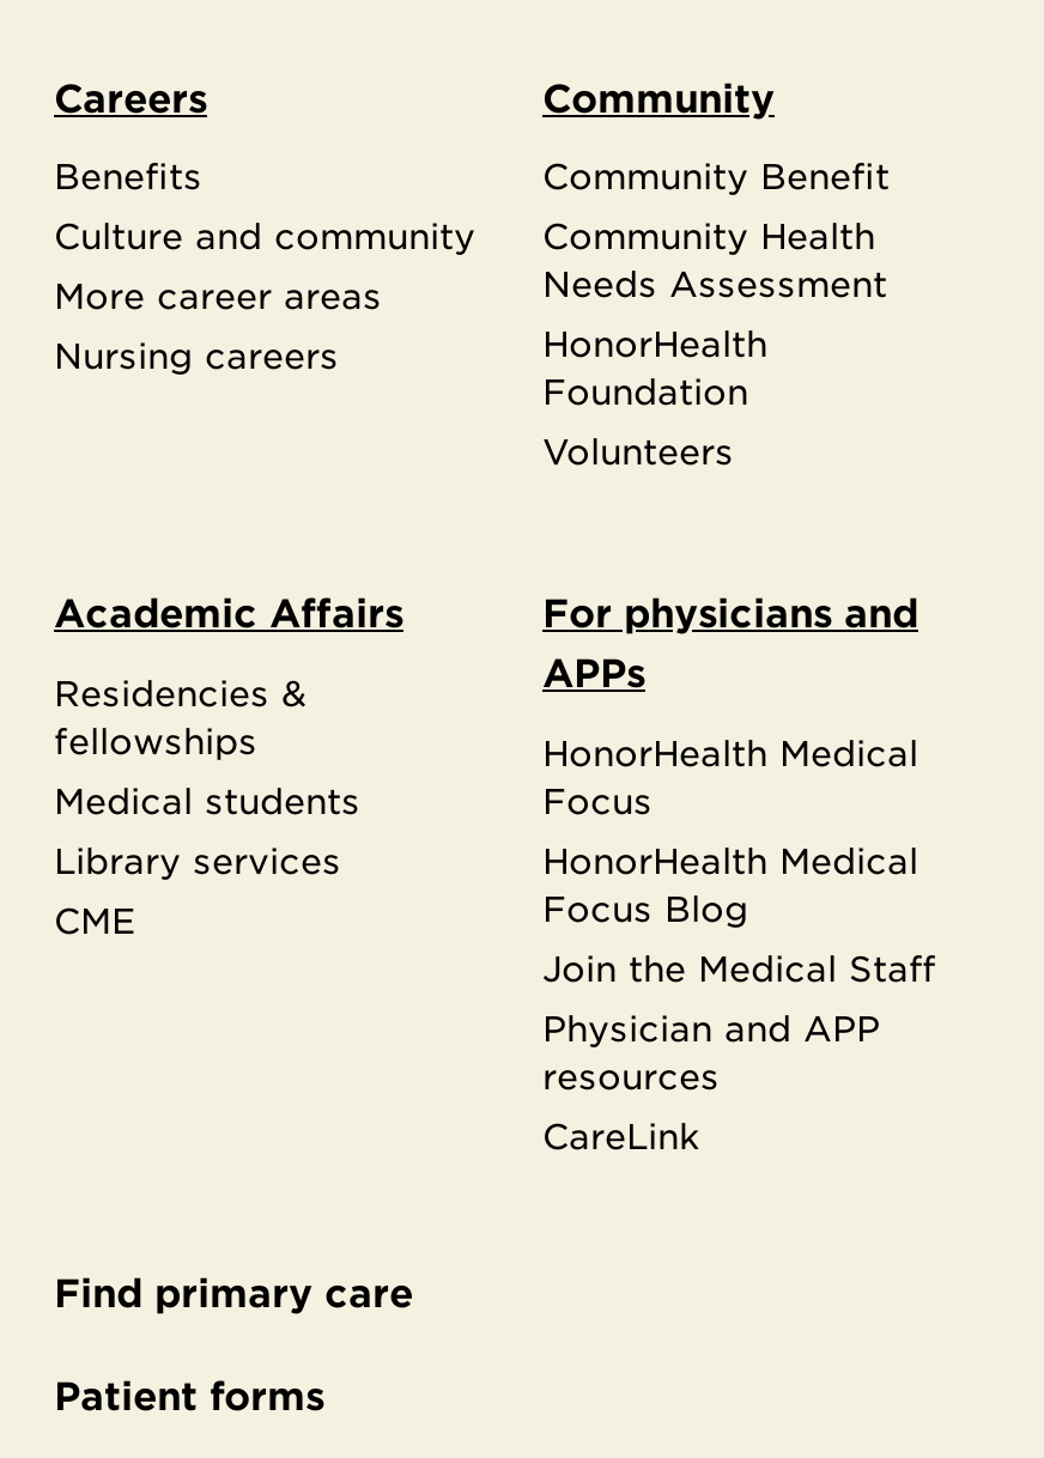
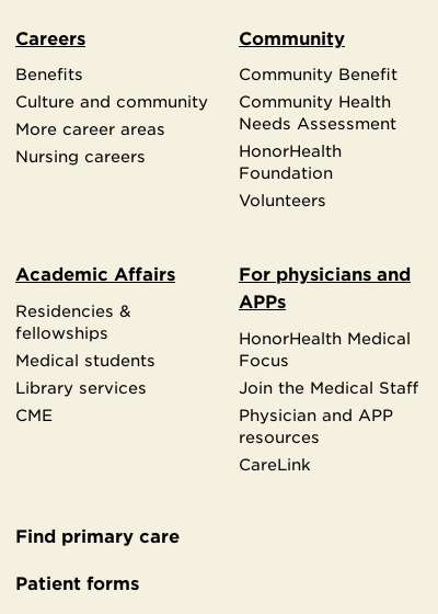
[542,839,918,928] HonorHealth Medical | Focus Blog -> none

